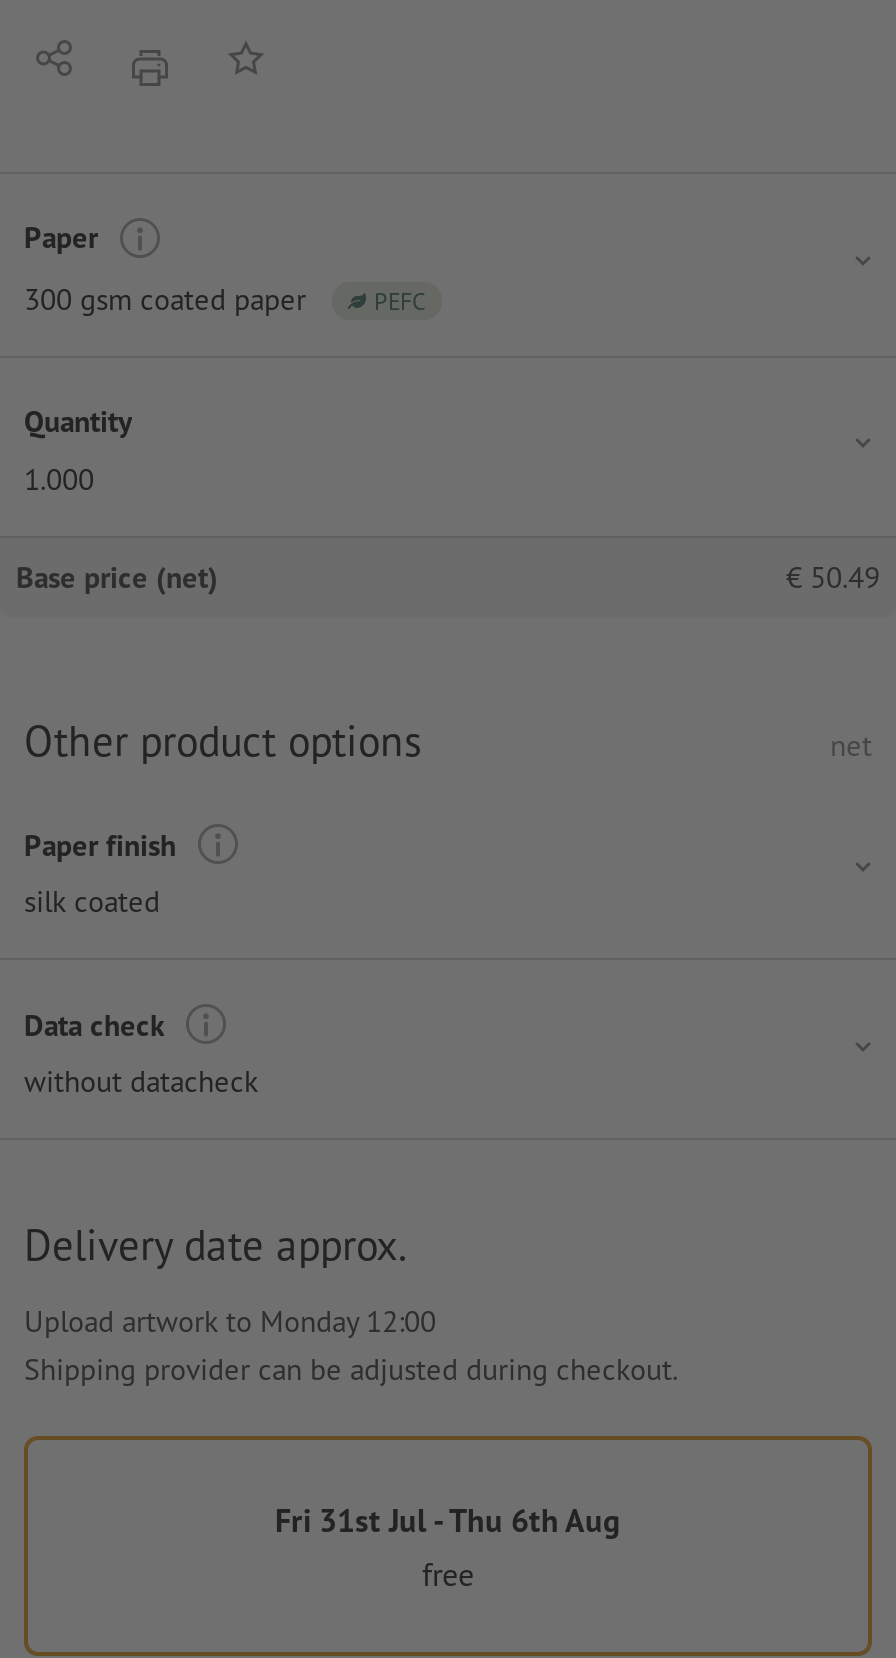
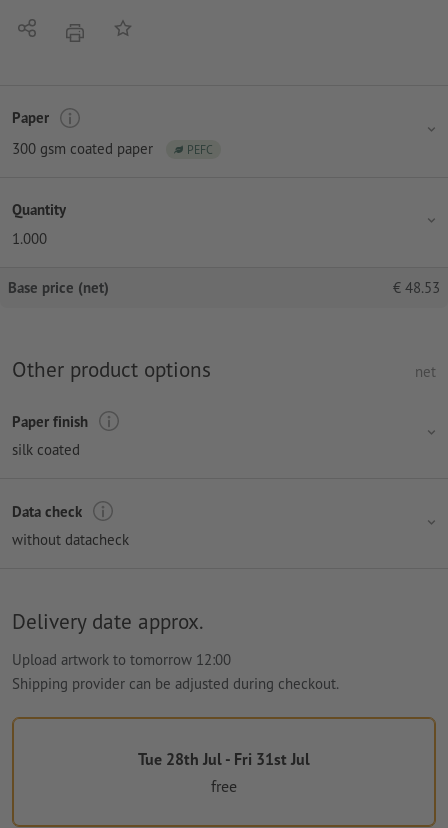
[786,557,880,595] €50.49 -> [393,278,440,297] €48.53
[24,1302,436,1340] Upload artwork to Monday 12:00 -> [12,650,231,669] Upload artwork to tomorrow 12:00
[275,1500,621,1540] Fri 31st Jul - Thu 6th Aug -> [138,749,310,769] Tue 28th Jul - Fri 31st Jul

